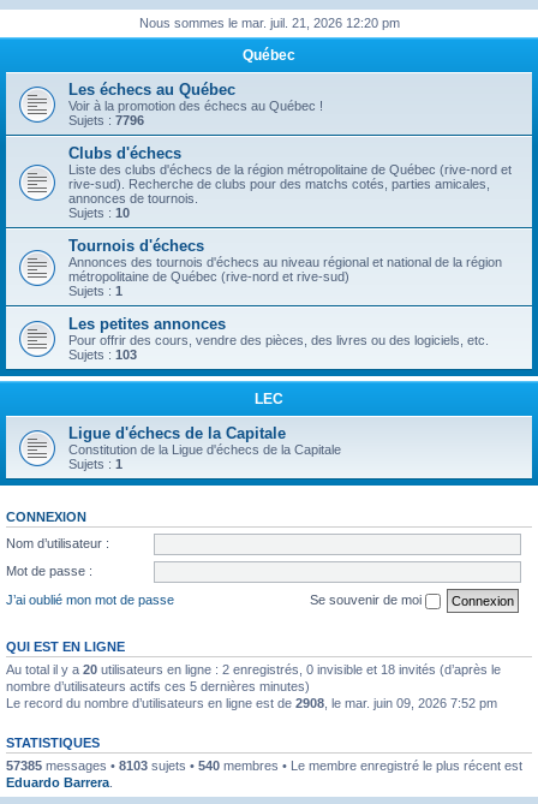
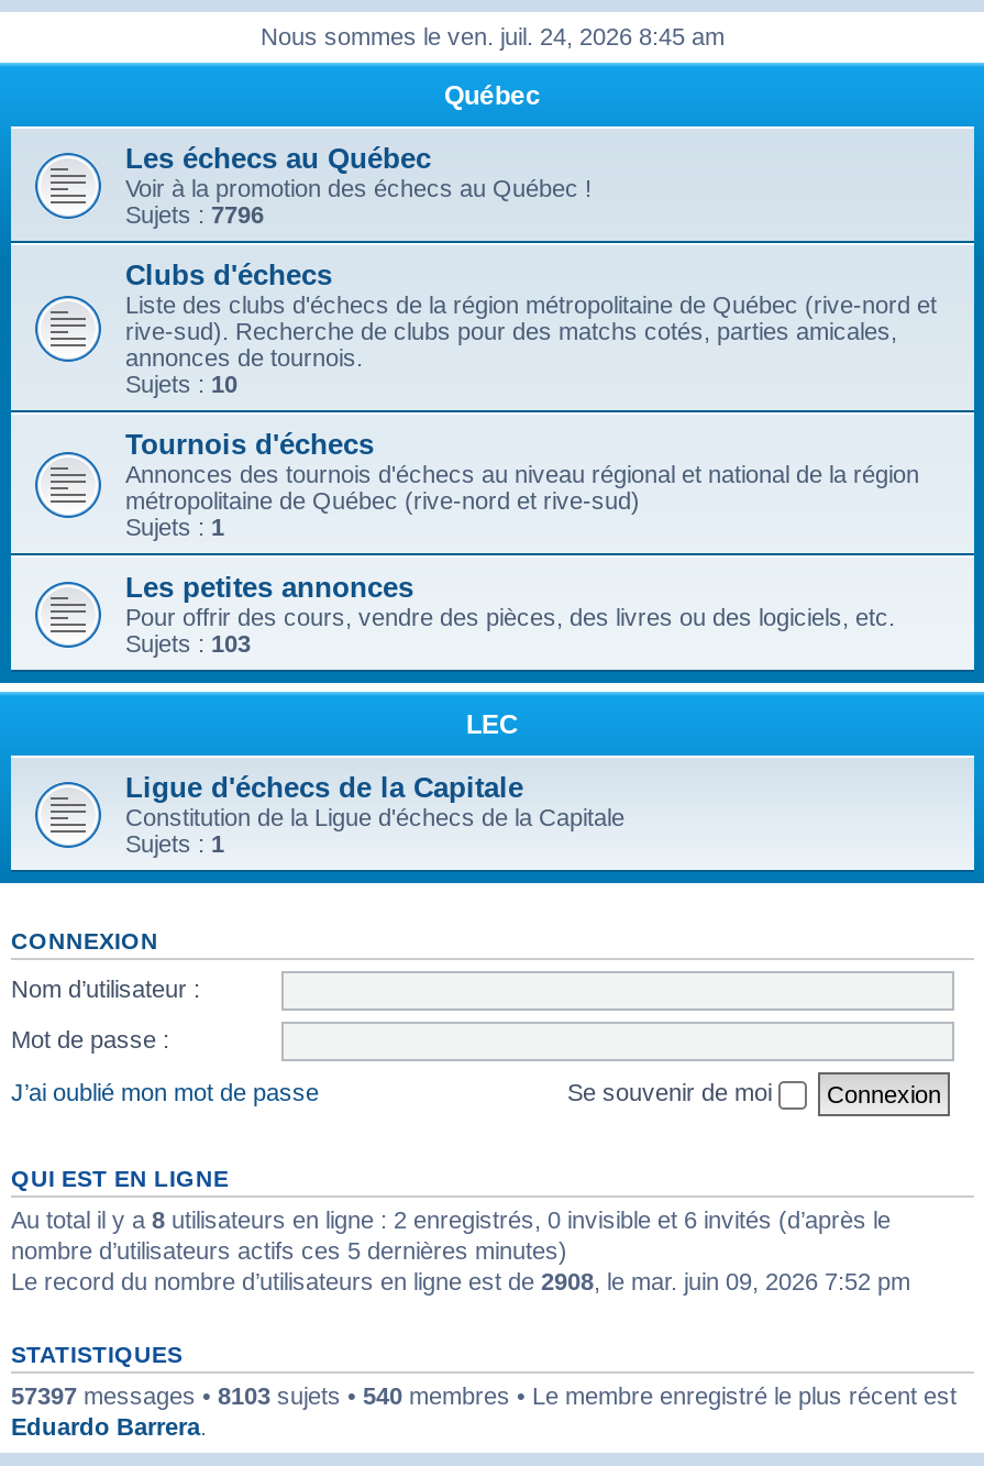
[139,16,399,30] Nous sommes le mar. juil. 21, 2026 12:20 pm -> [261,23,725,49] Nous sommes le ven. juil. 24, 2026 8:45 am
[6,662,501,676] Au total il y a 20 utilisateurs en ligne : 2 enregistrés, 0 invisible et 18 invités (d’après le -> [11,1205,891,1232] Au total il y a 8 utilisateurs en ligne : 2 enregistrés, 0 invisible et 6 invités (d’après le
[6,758,522,772] 57385 messages • 8103 sujets • 540 membres • Le membre enregistré le plus récent est -> [11,1381,957,1408] 57397 messages • 8103 sujets • 540 membres • Le membre enregistré le plus récent est

